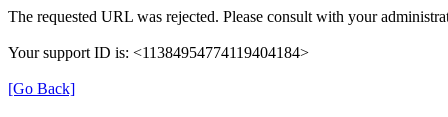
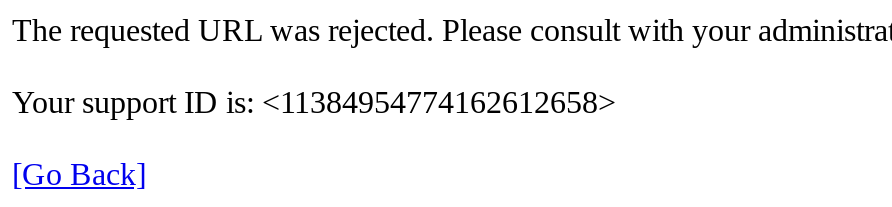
[8,44,309,61] Your support ID is: <11384954774119404184> -> [12,85,616,119] Your support ID is: <11384954774162612658>

